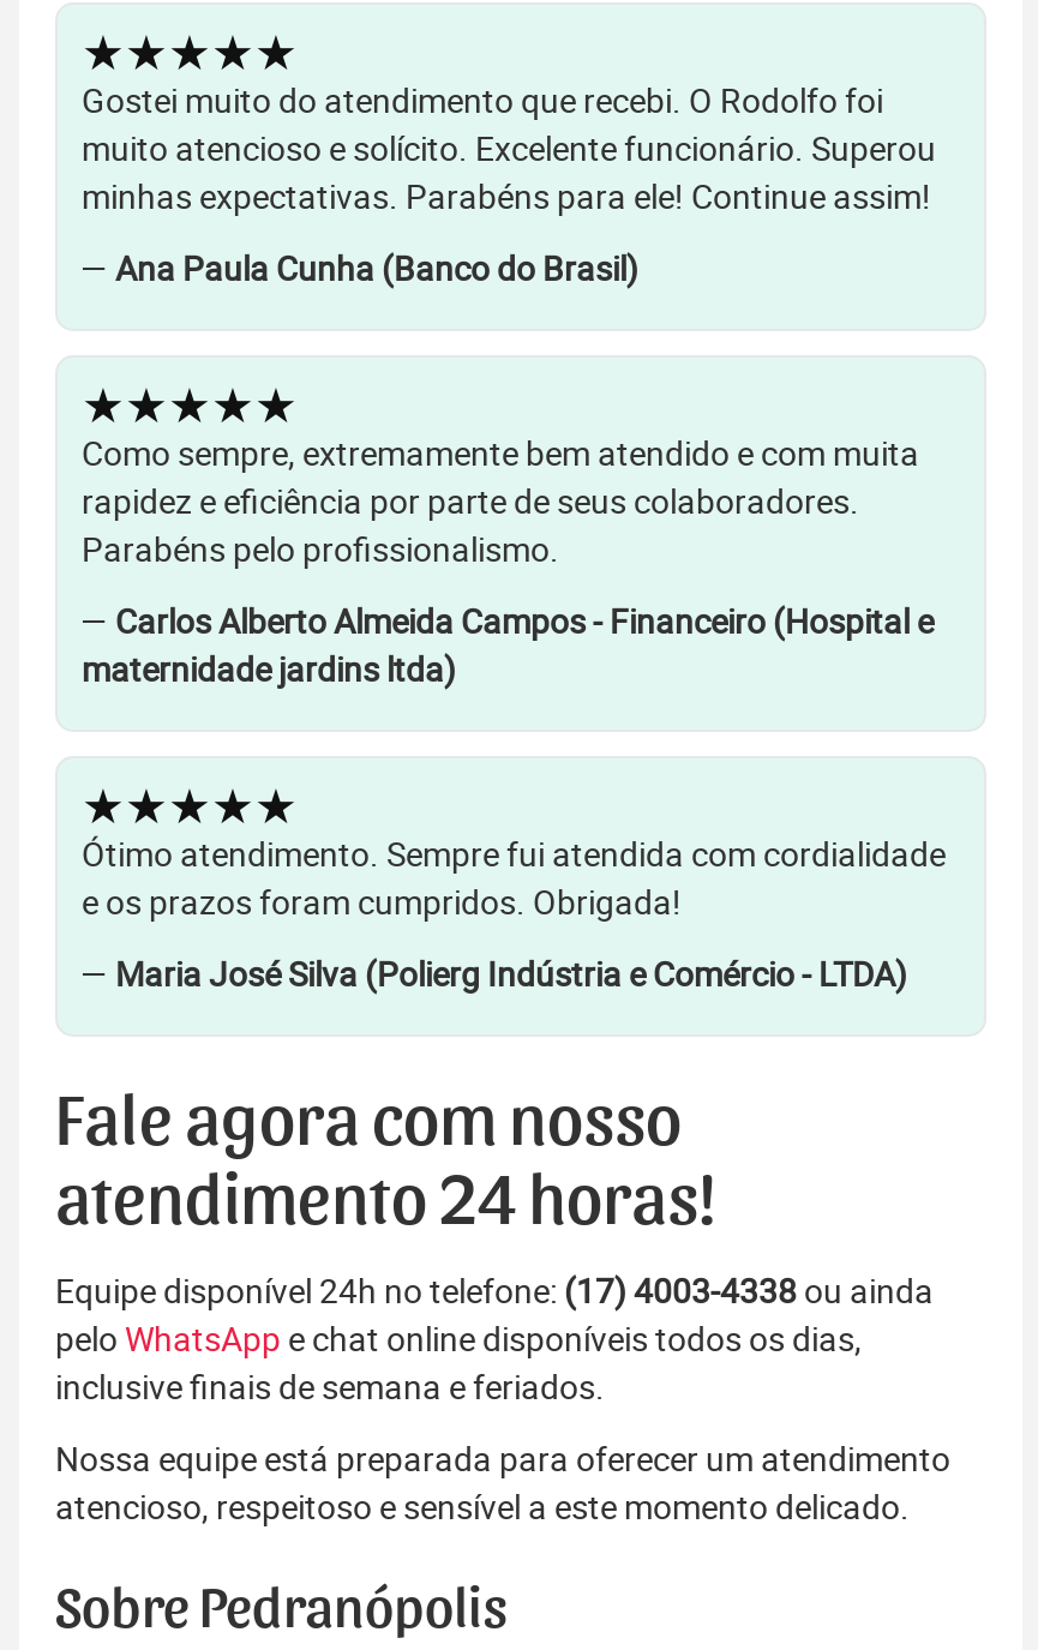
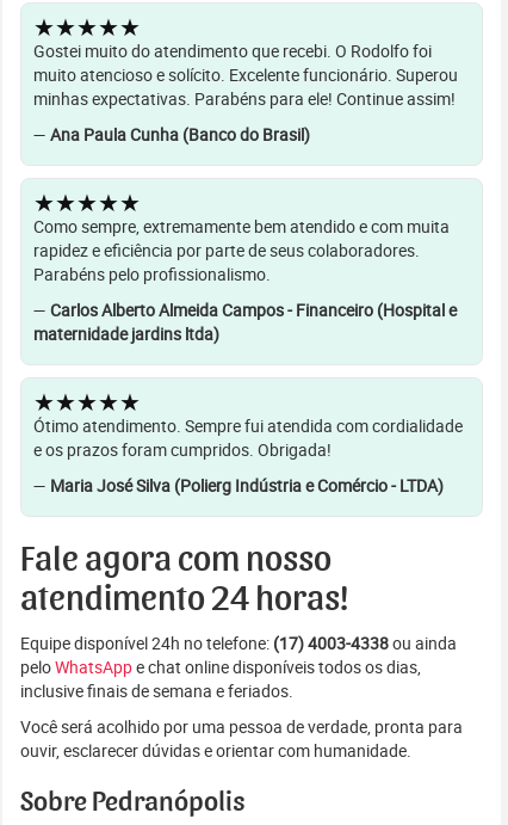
[55,1436,950,1529] Nossa equipe está preparada para oferecer um atendimento | atencioso, respeitoso e sensível a este momento delicado. -> [20,715,463,762] Você será acolhido por uma pessoa de verdade, pronta para | ouvir, esclarecer dúvidas e orientar com humanidade.

